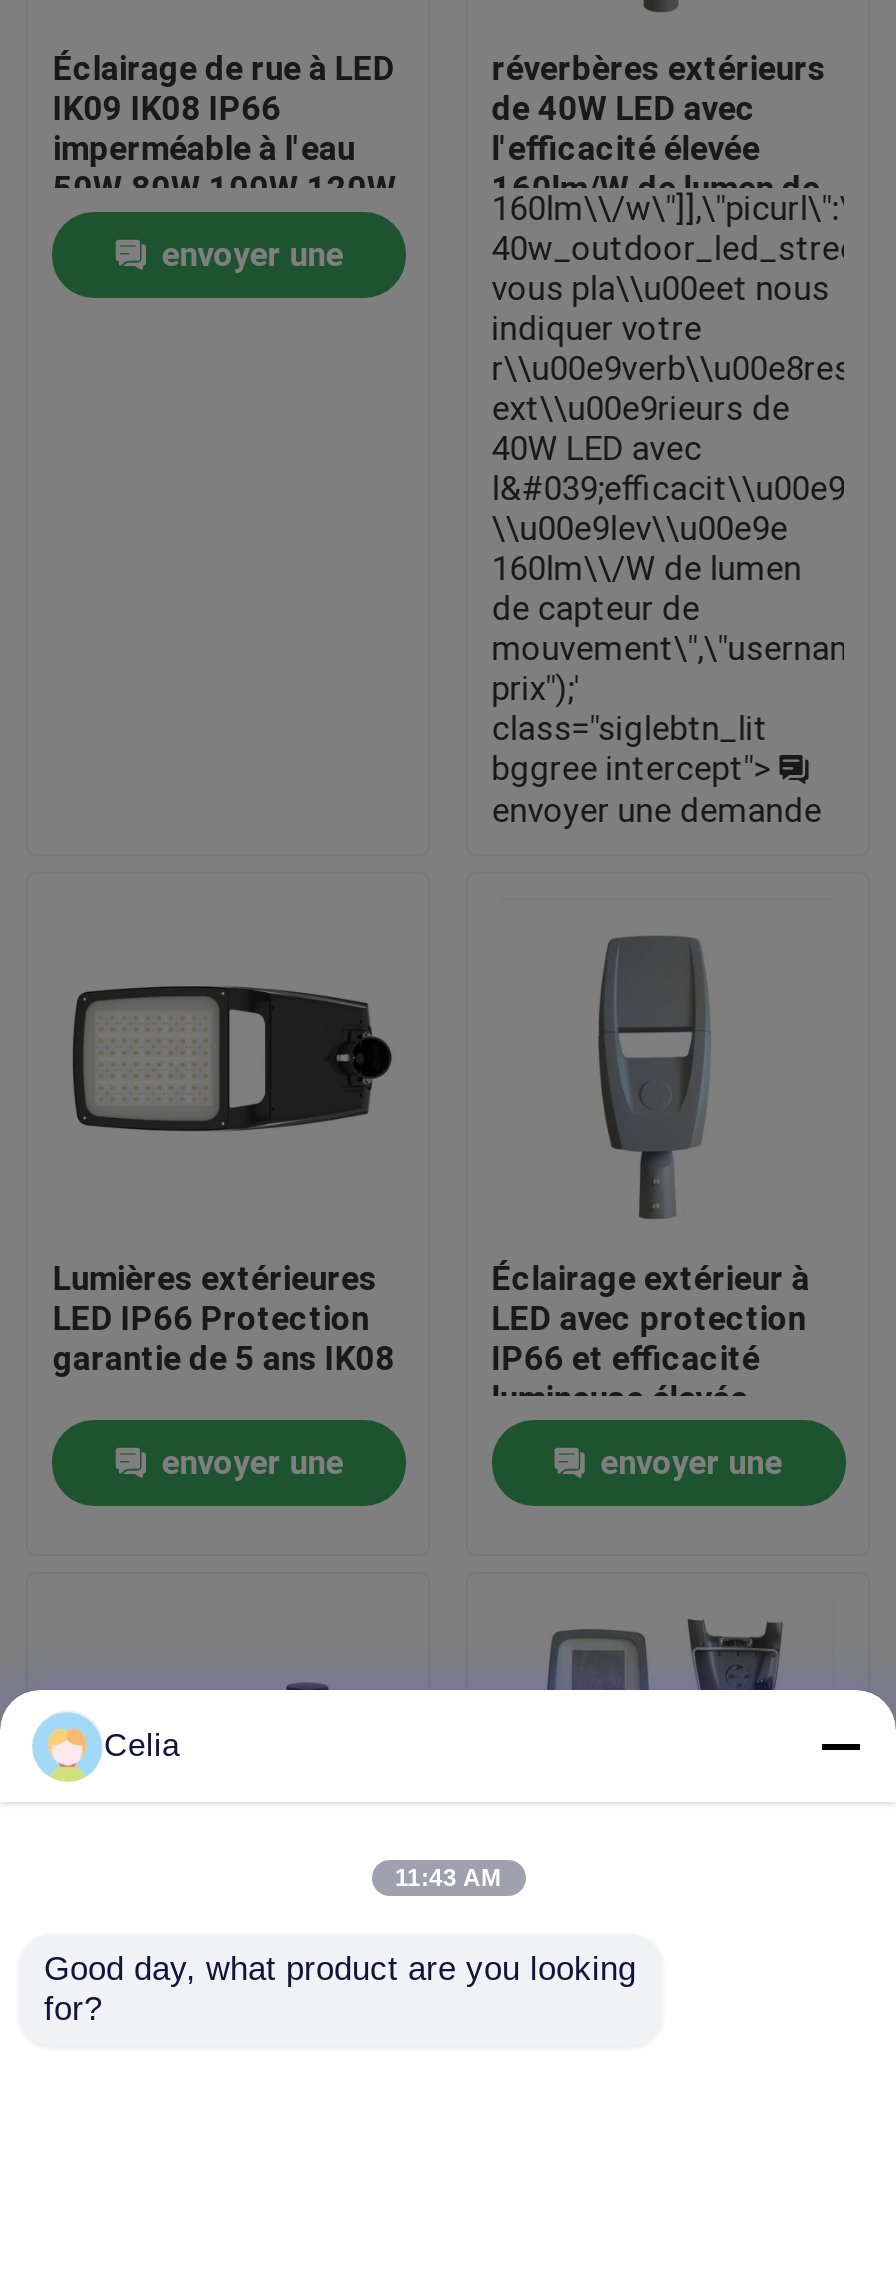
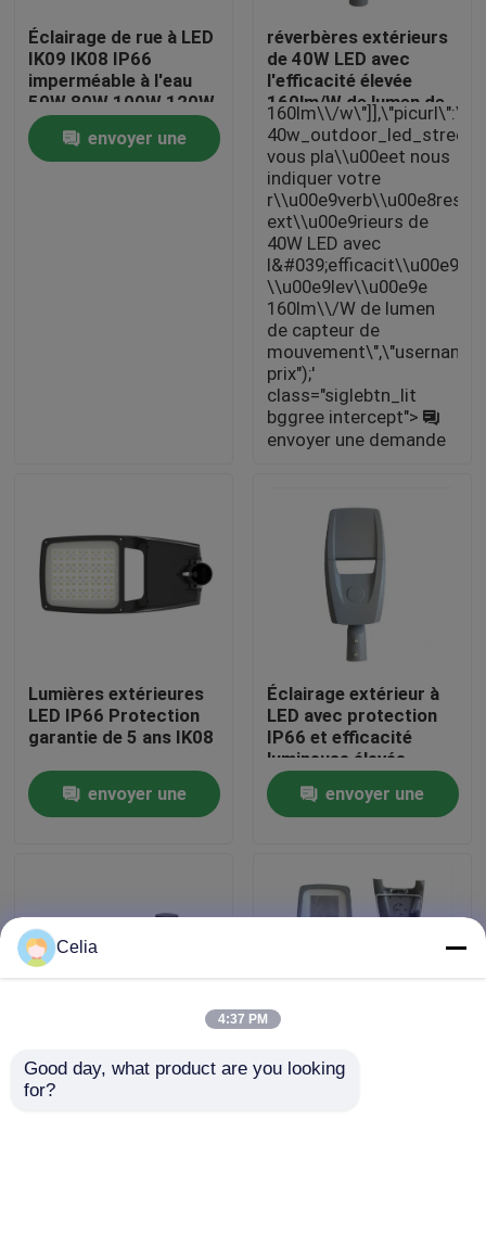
[395,1864,501,1892] 11:43 AM -> [218,1012,268,1027] 4:37 PM

